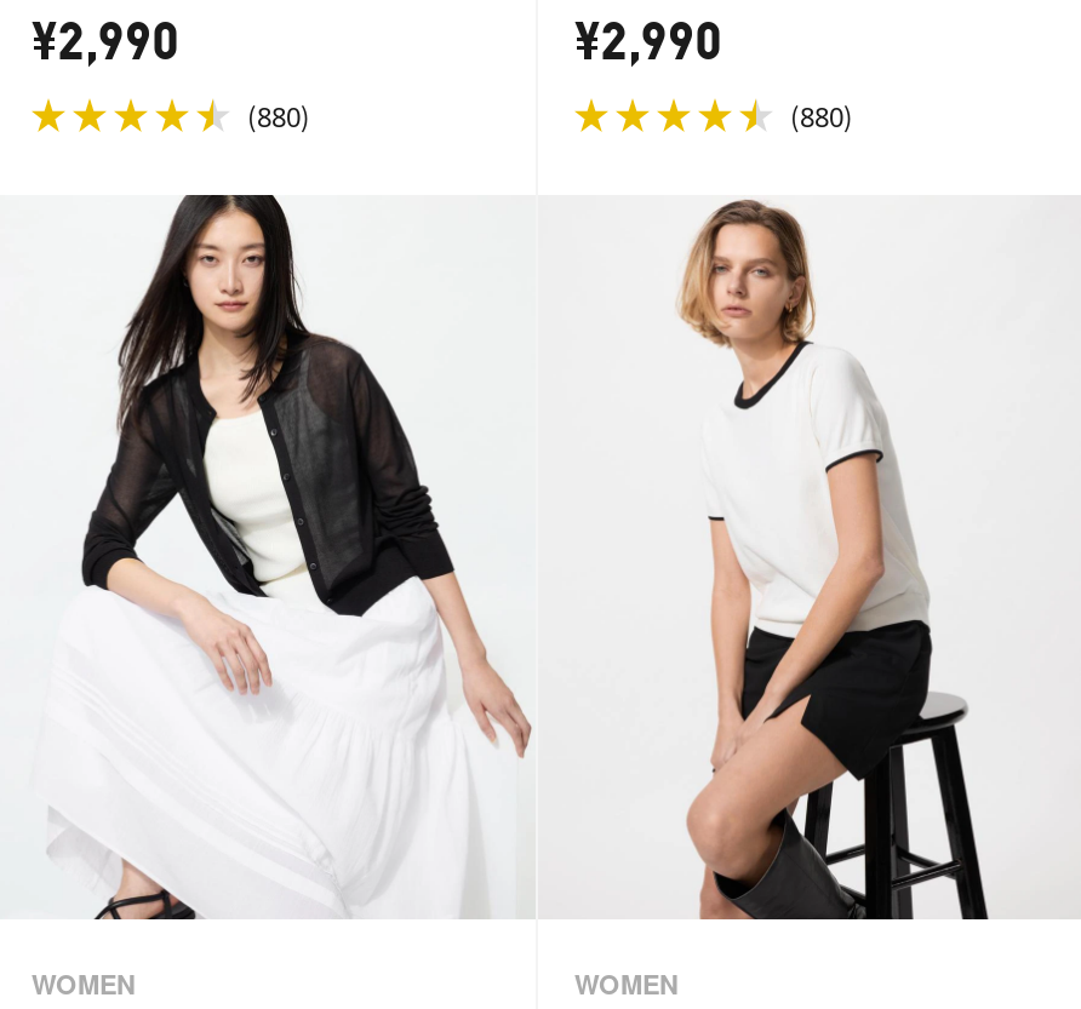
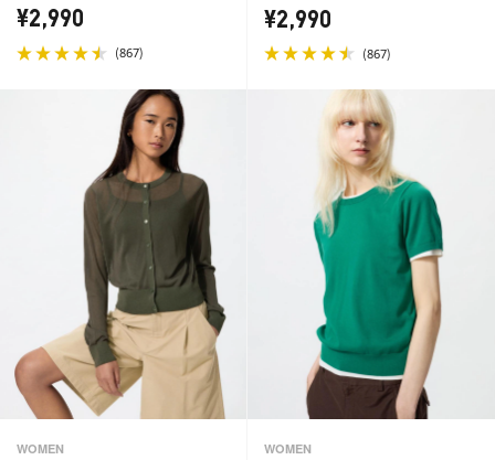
[247,95,310,134] (880) -> [115,43,144,61] (867)
[790,96,853,135] (880) -> [362,44,391,61] (867)
[27,191,533,921] [image] -> [13,88,244,420] [image]
[667,199,991,921] [image] -> [305,89,452,420] [image]

